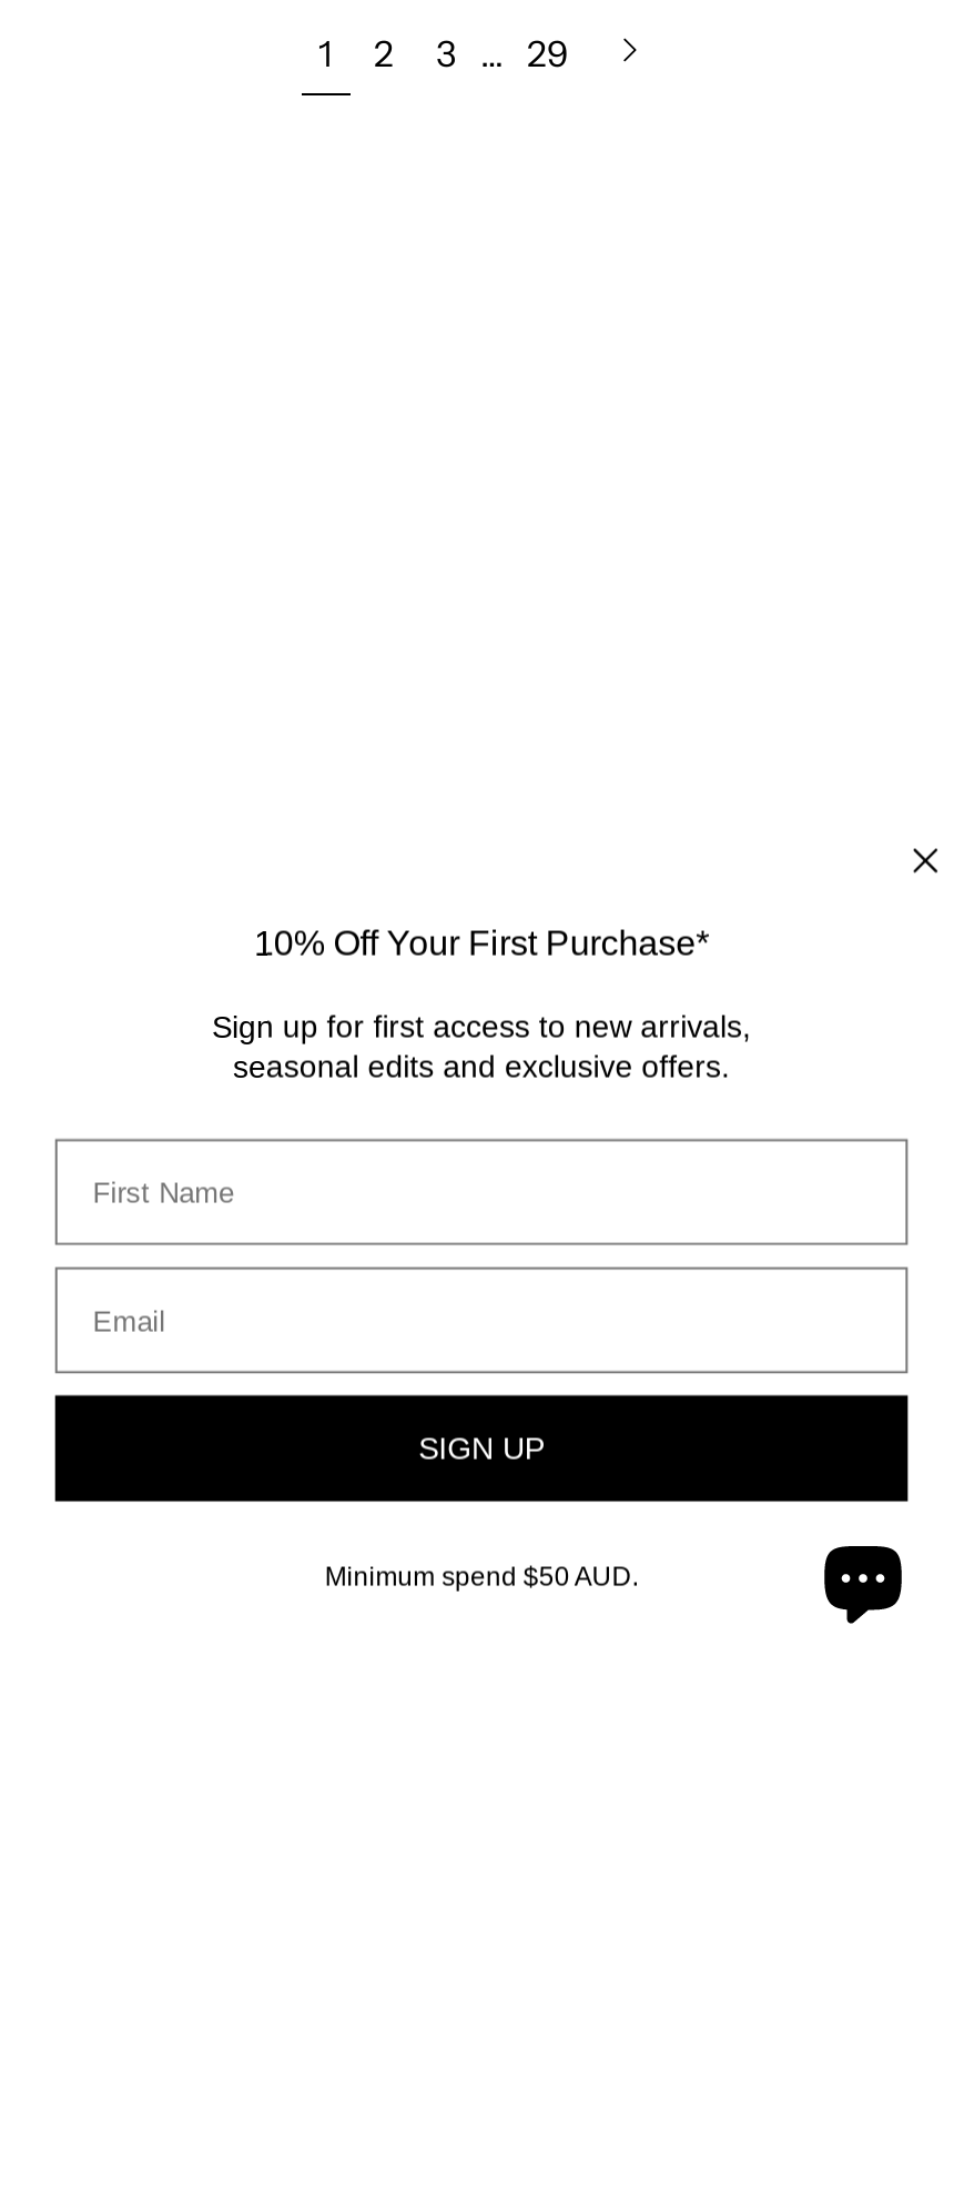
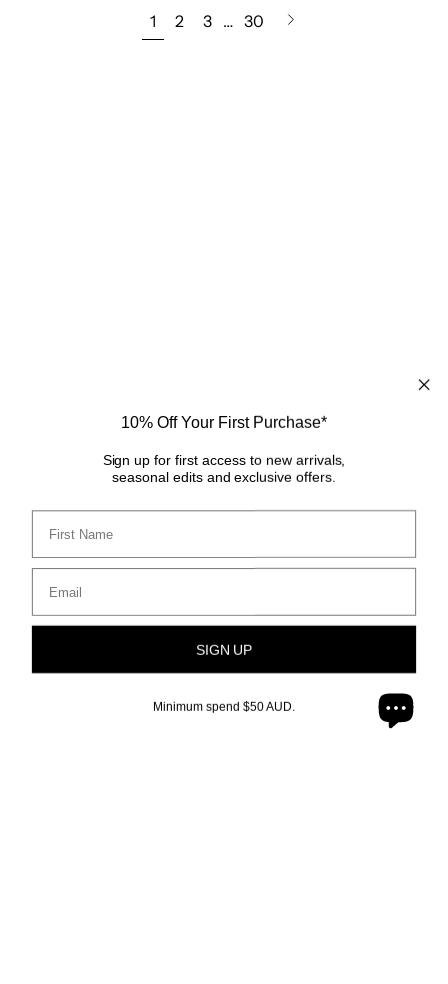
[436,30,569,75] 3 … 29 -> [203,11,264,31] 3 … 30

